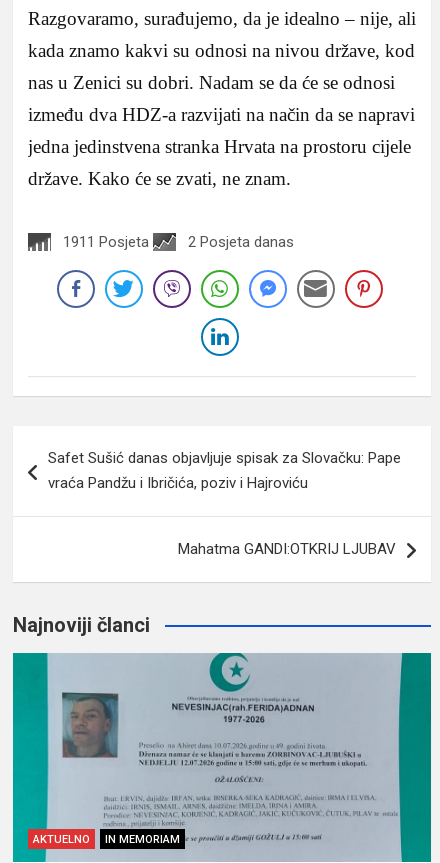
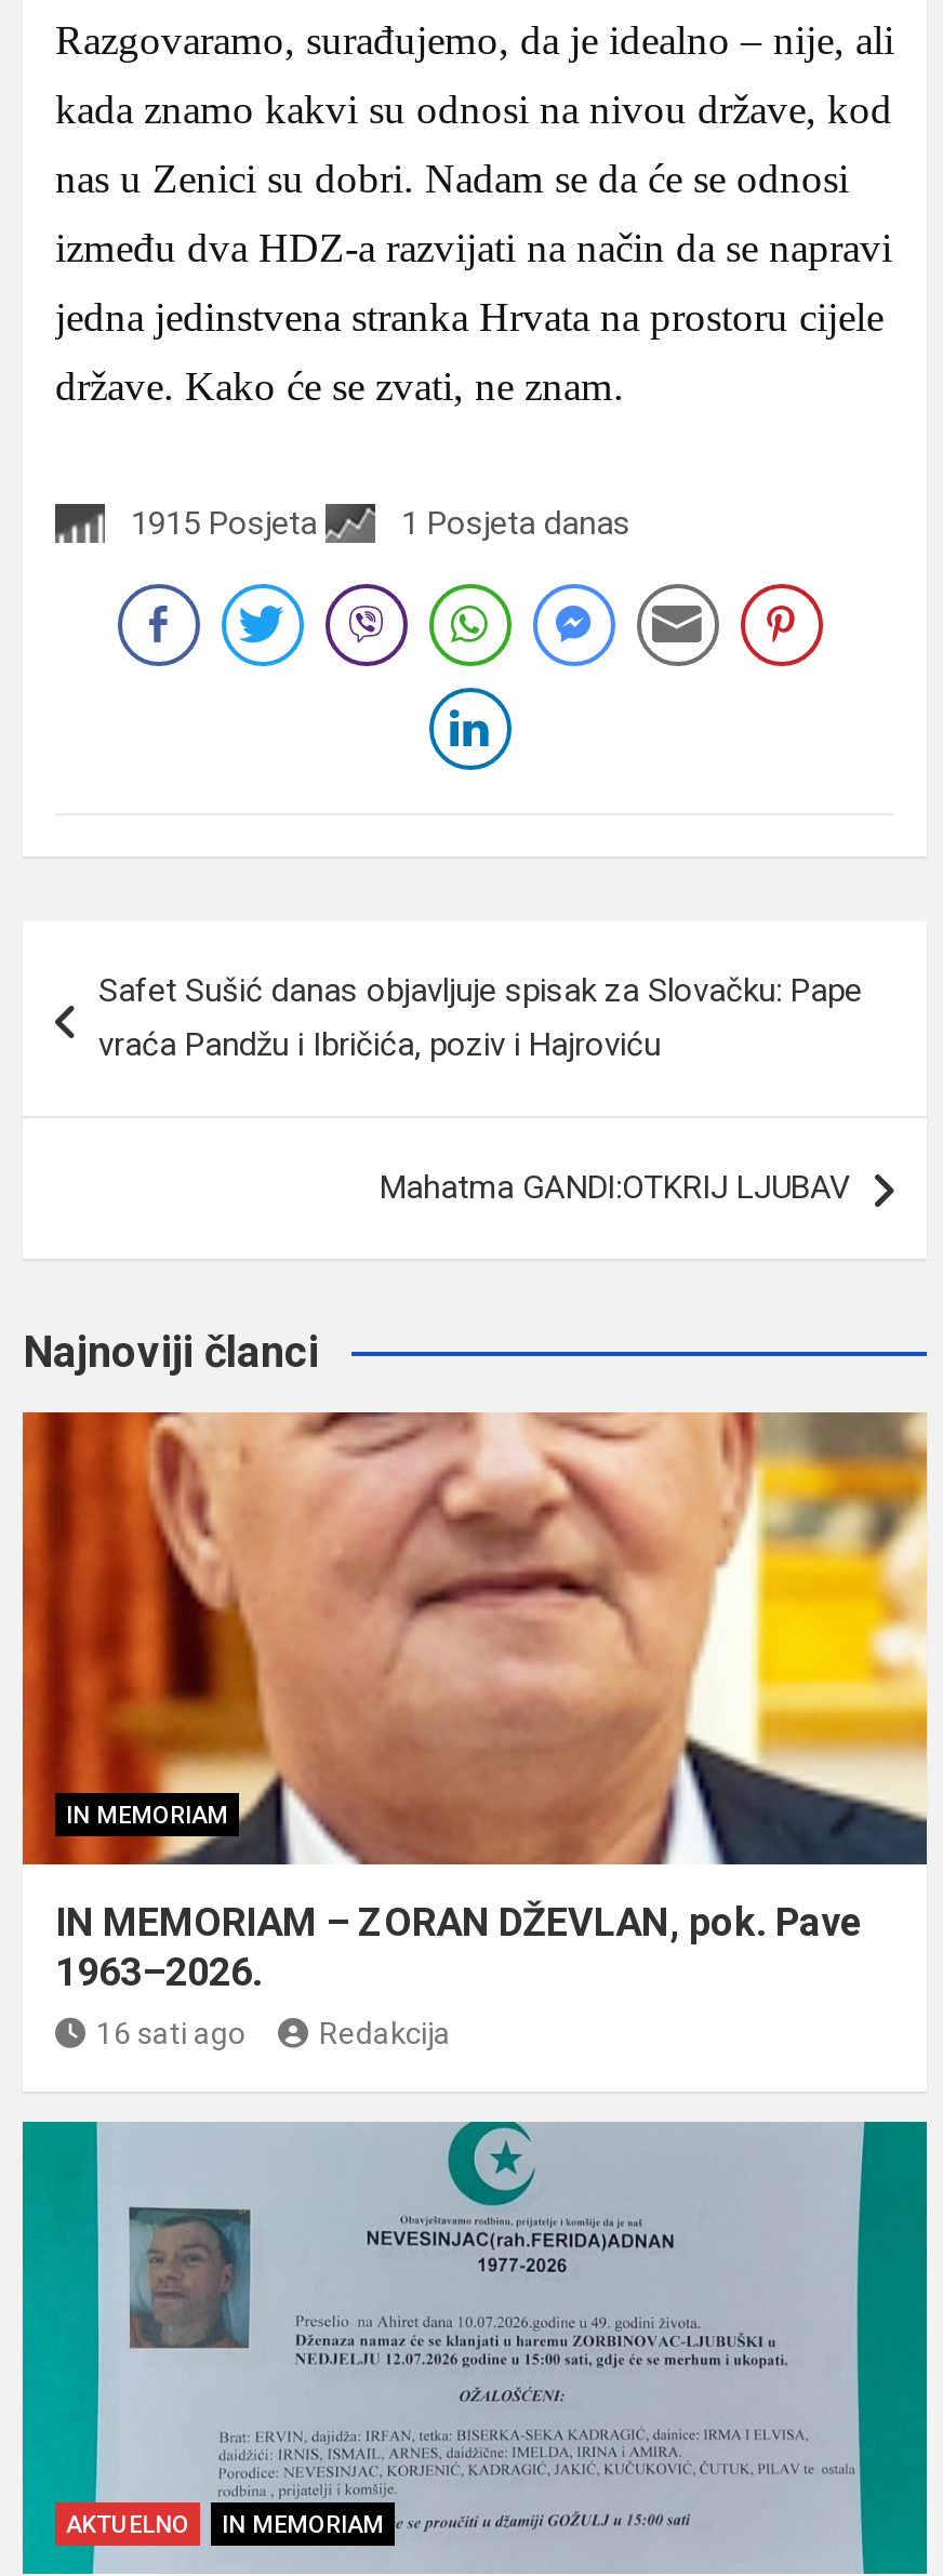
[63,233,149,251] 1911 Posjeta -> [131,503,317,542] 1915 Posjeta
[188,233,294,251] 2 Posjeta danas -> [401,503,630,542] 1 Posjeta danas
none -> [21,1410,929,2050] [image] | IN MEMORIAM | IN MEMORIAM – ZORAN DŽEVLAN, pok. Pave | 1963–2026. | 16 sati ago | Redakcija

